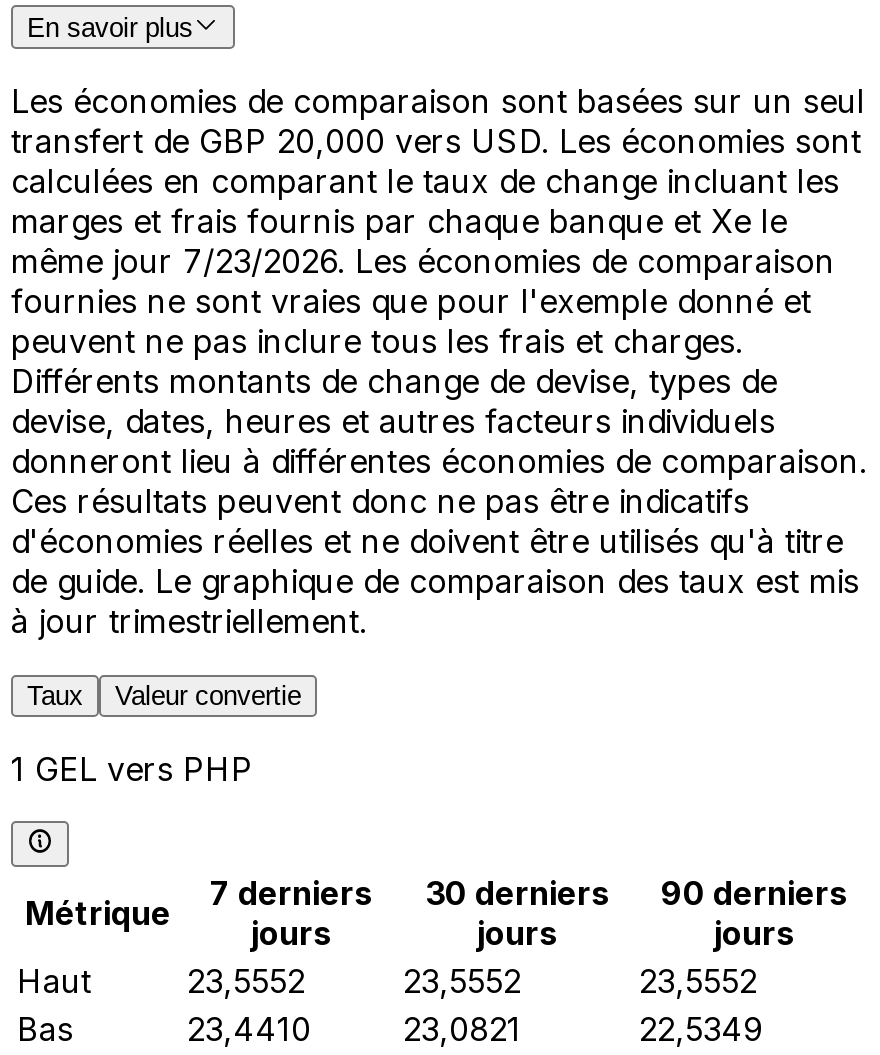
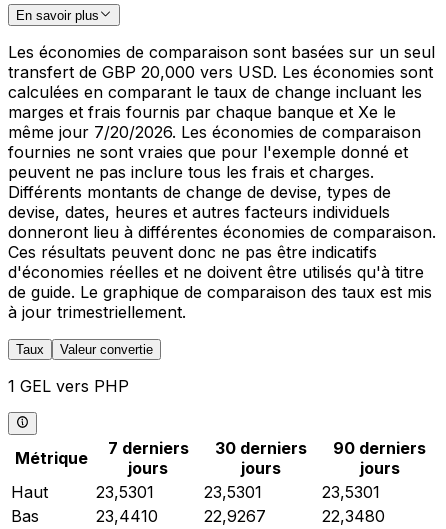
[11,242,835,282] même jour 7/23/2026. Les économies de comparaison -> [8,122,421,142] même jour 7/20/2026. Les économies de comparaison
[187,960,305,1000] 23,5552 -> [96,482,154,502] 23,5301
[403,960,521,1000] 23,5552 -> [204,482,262,502] 23,5301
[639,960,757,1000] 23,5552 -> [322,482,380,502] 23,5301
[403,1008,521,1048] 23,0821 -> [204,506,266,526] 22,9267
[639,1008,763,1048] 22,5349 -> [322,506,385,526] 22,3480

